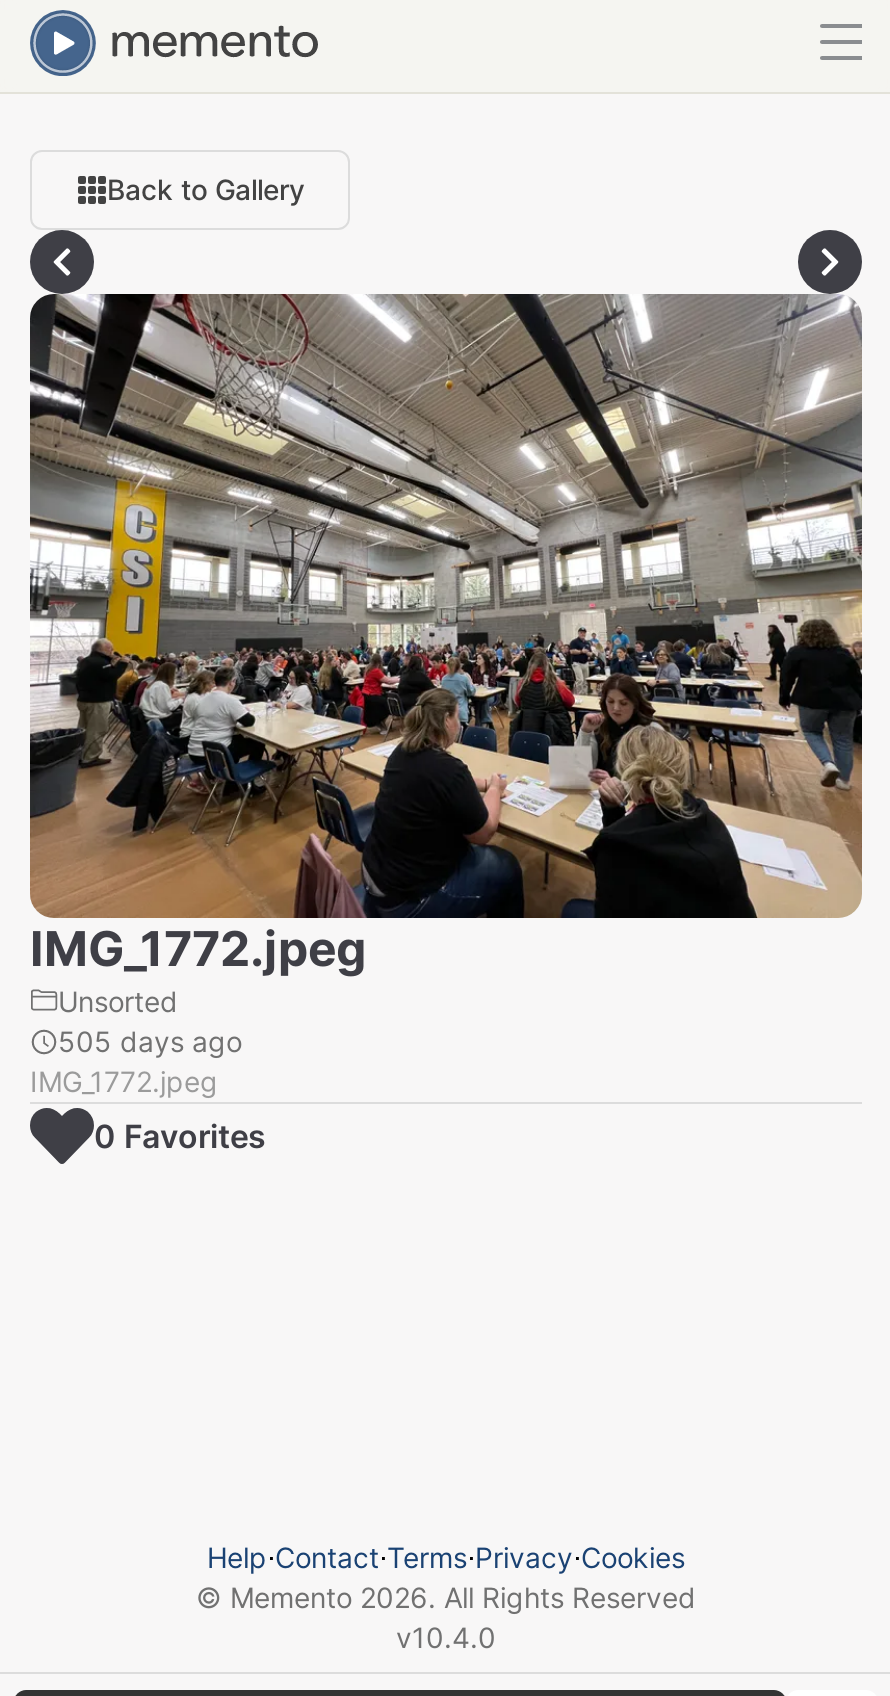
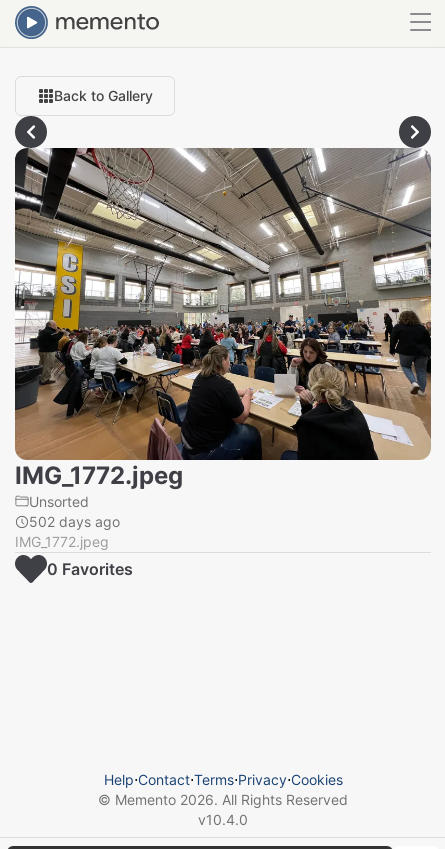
[58,1024,242,1058] 505 days ago -> [29,513,120,530] 502 days ago

